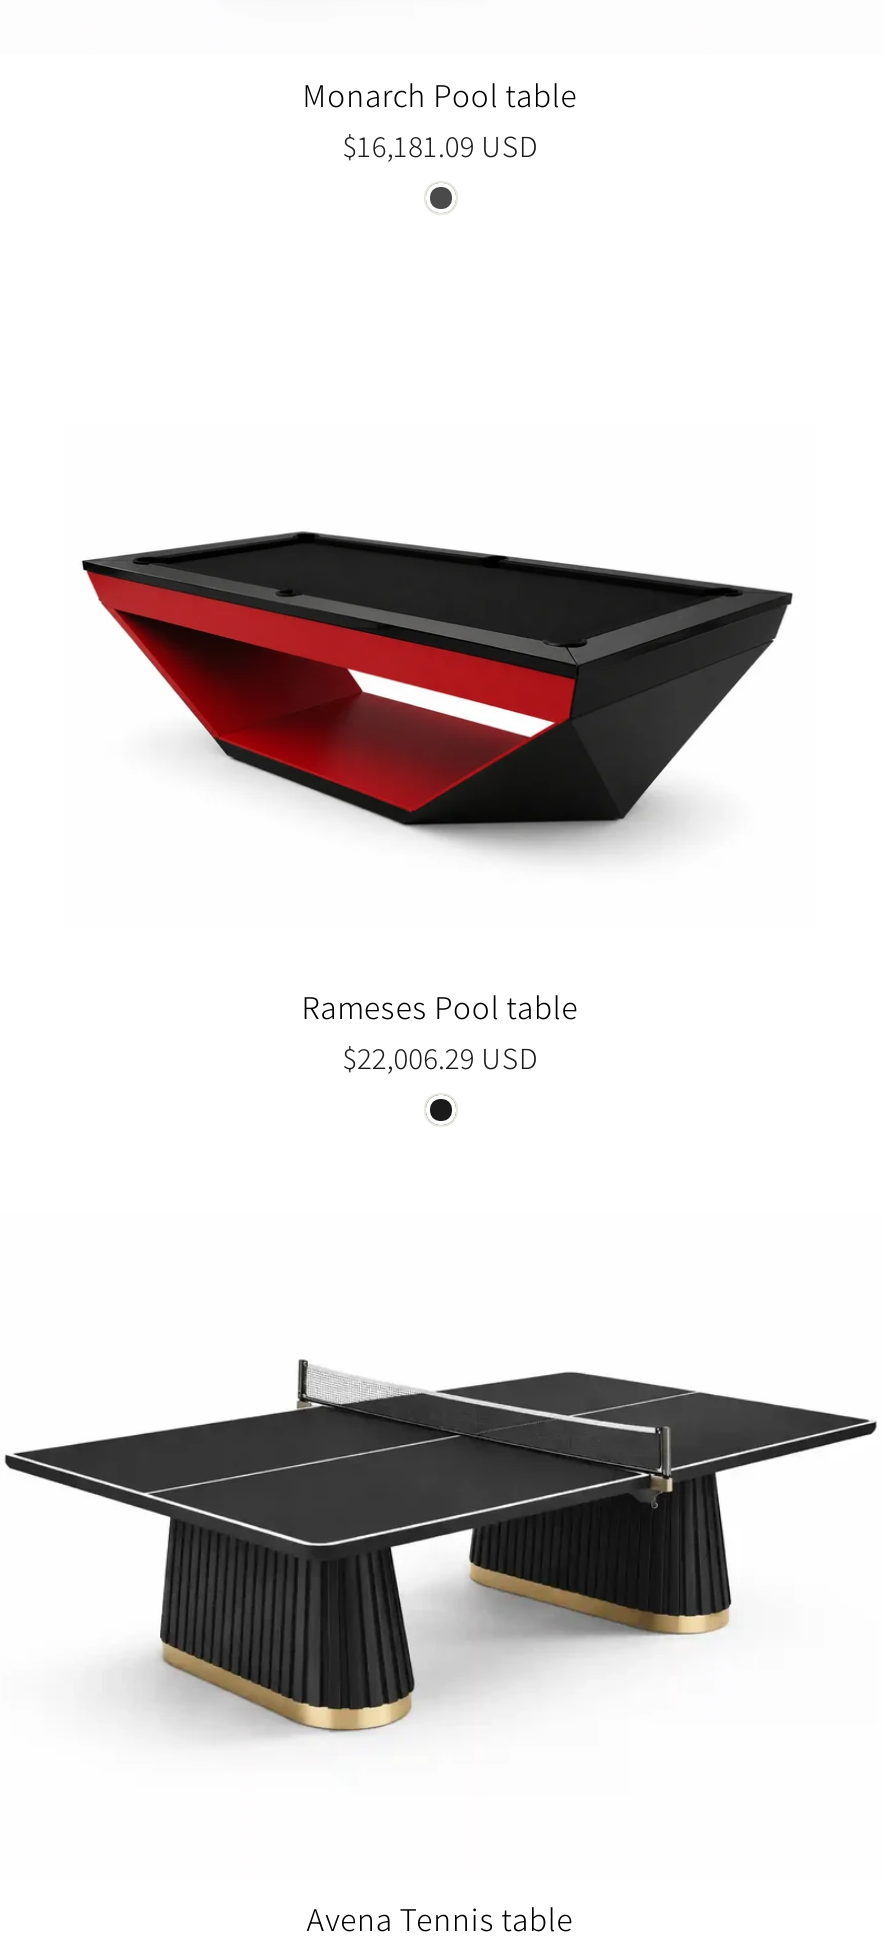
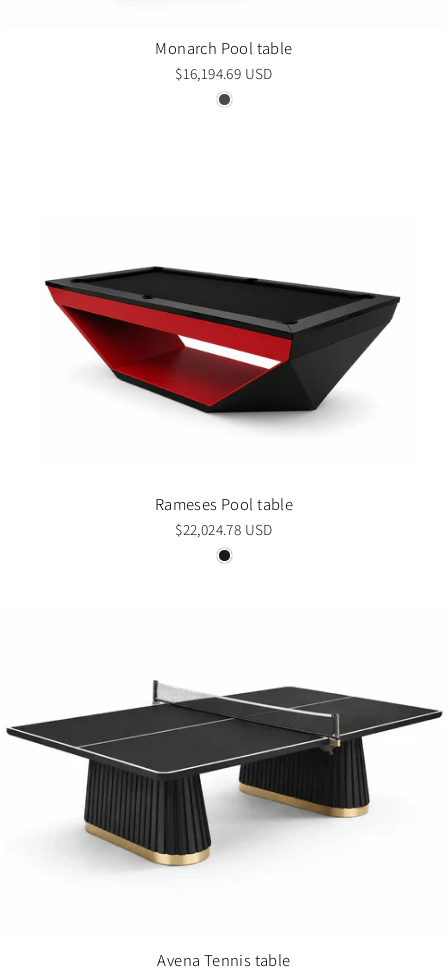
[342,124,538,164] $16,181.09 USD -> [175,62,273,82] $16,194.69 USD
[342,1036,538,1076] $22,006.29 USD -> [175,518,273,538] $22,024.78 USD

